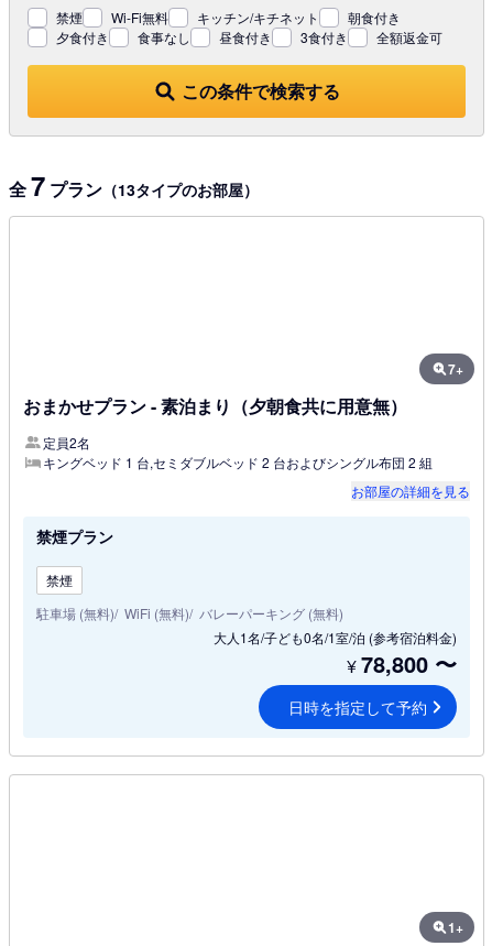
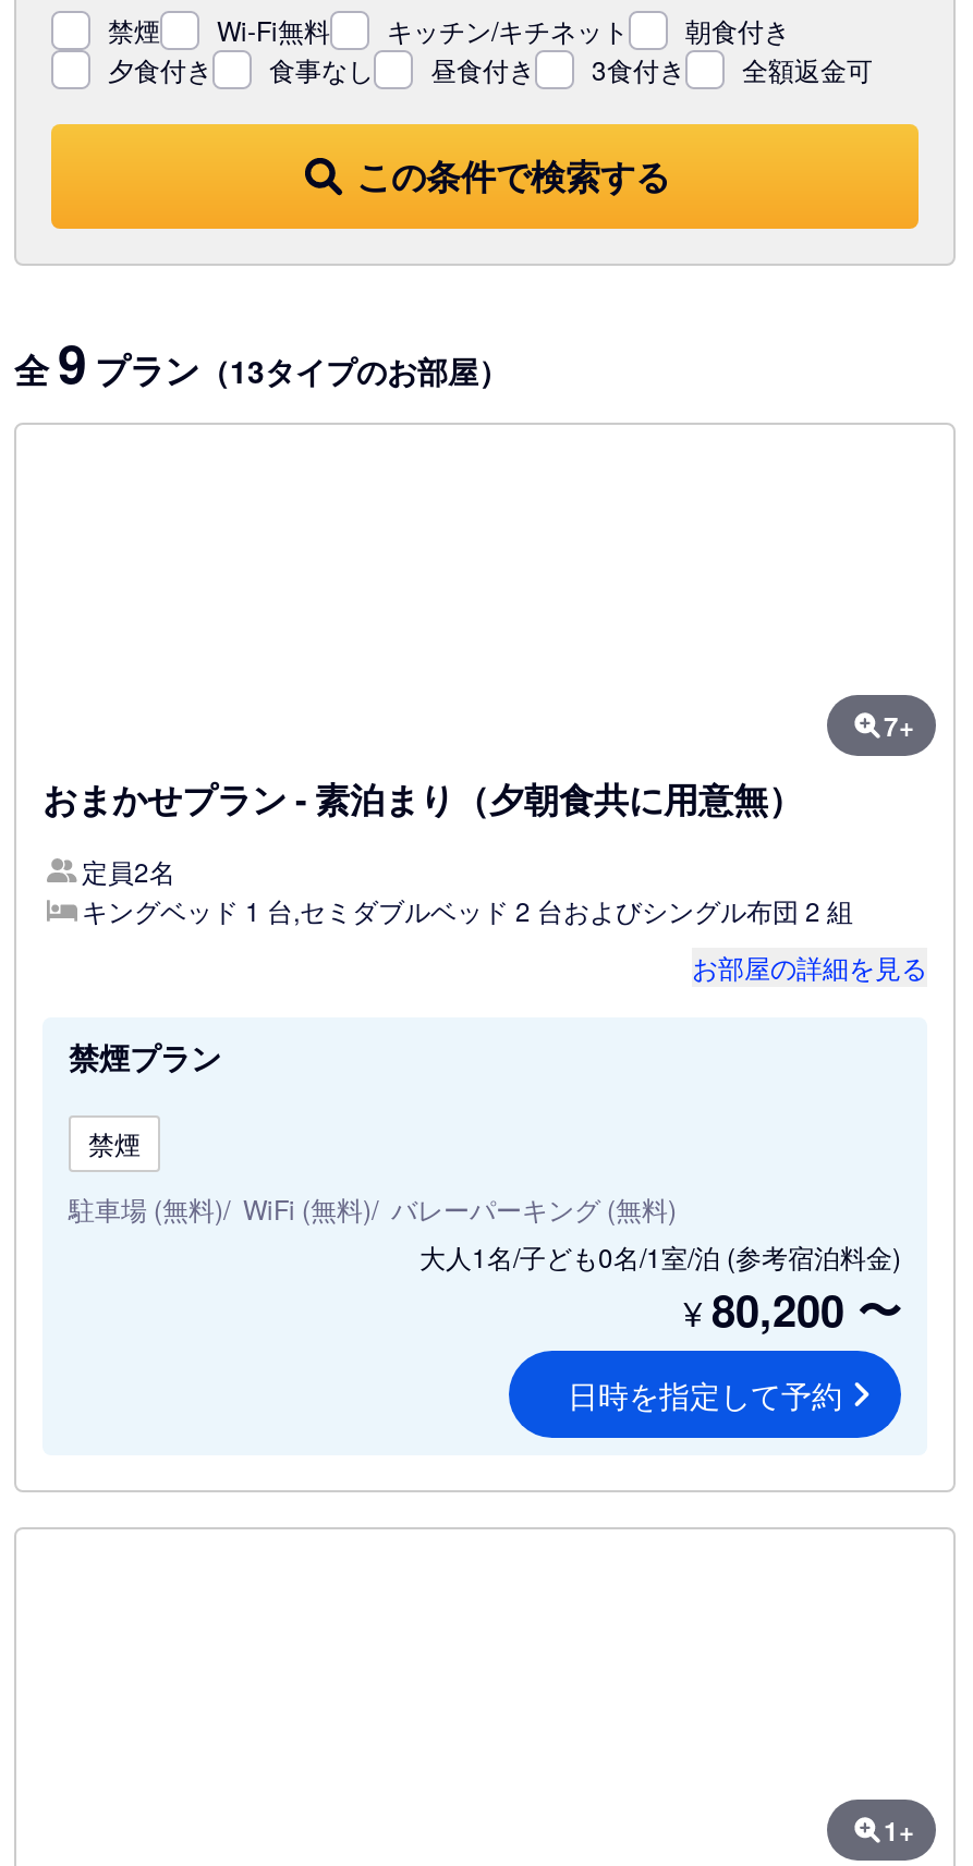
[9,166,259,204] 全 7 プラン（13タイプのお部屋） -> [14,325,509,399] 全 9 プラン（13タイプのお部屋）
[347,648,457,679] ¥78,800〜 -> [683,1277,901,1340] ¥80,200〜

